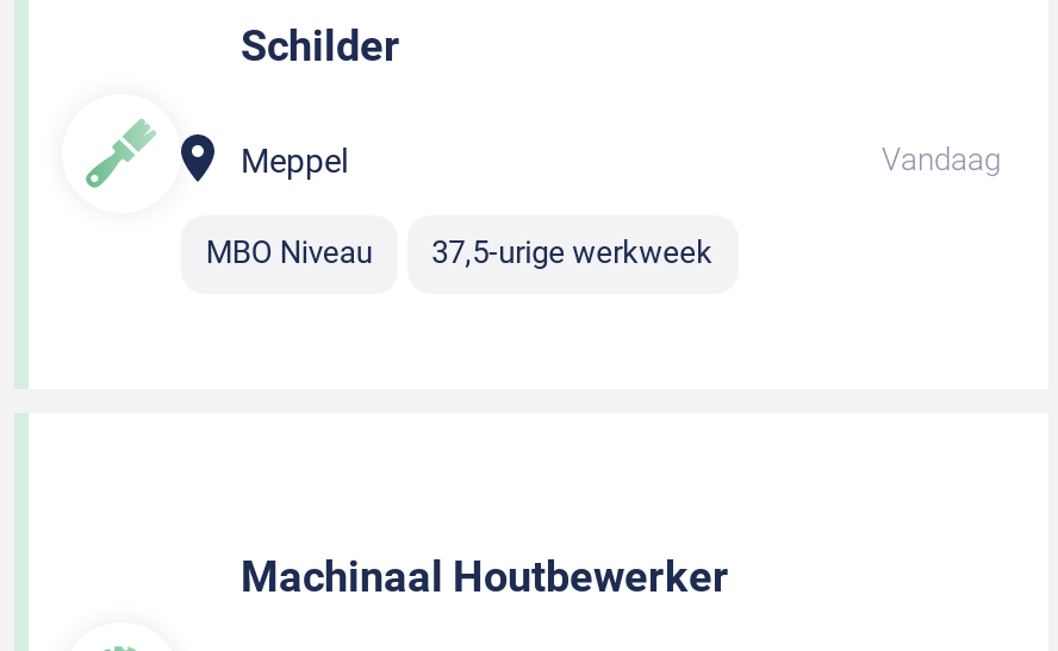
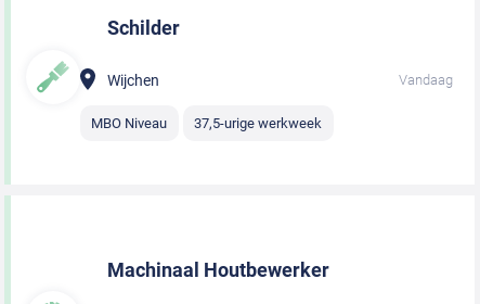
[241,143,348,181] Meppel -> [107,72,159,89] Wijchen

